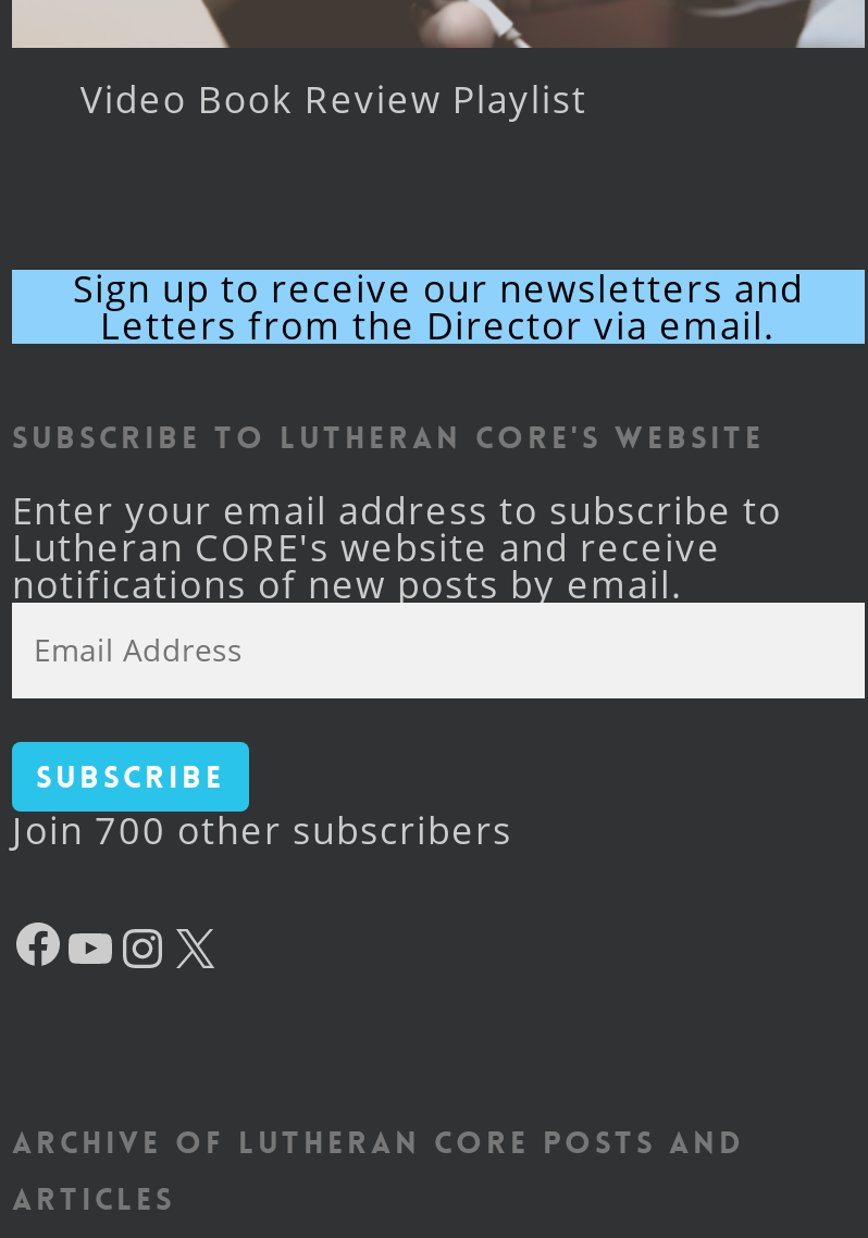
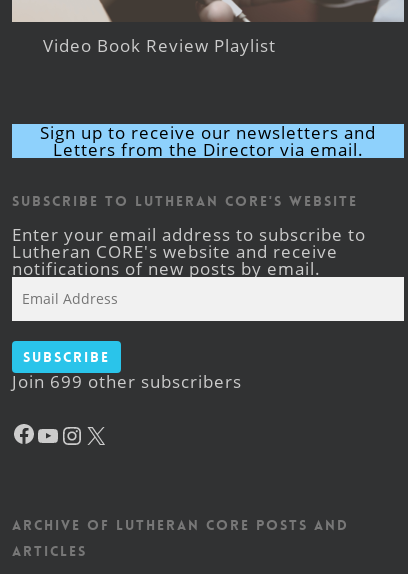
[12,806,512,856] Join 700 other subscribers -> [12,370,242,393] Join 699 other subscribers

